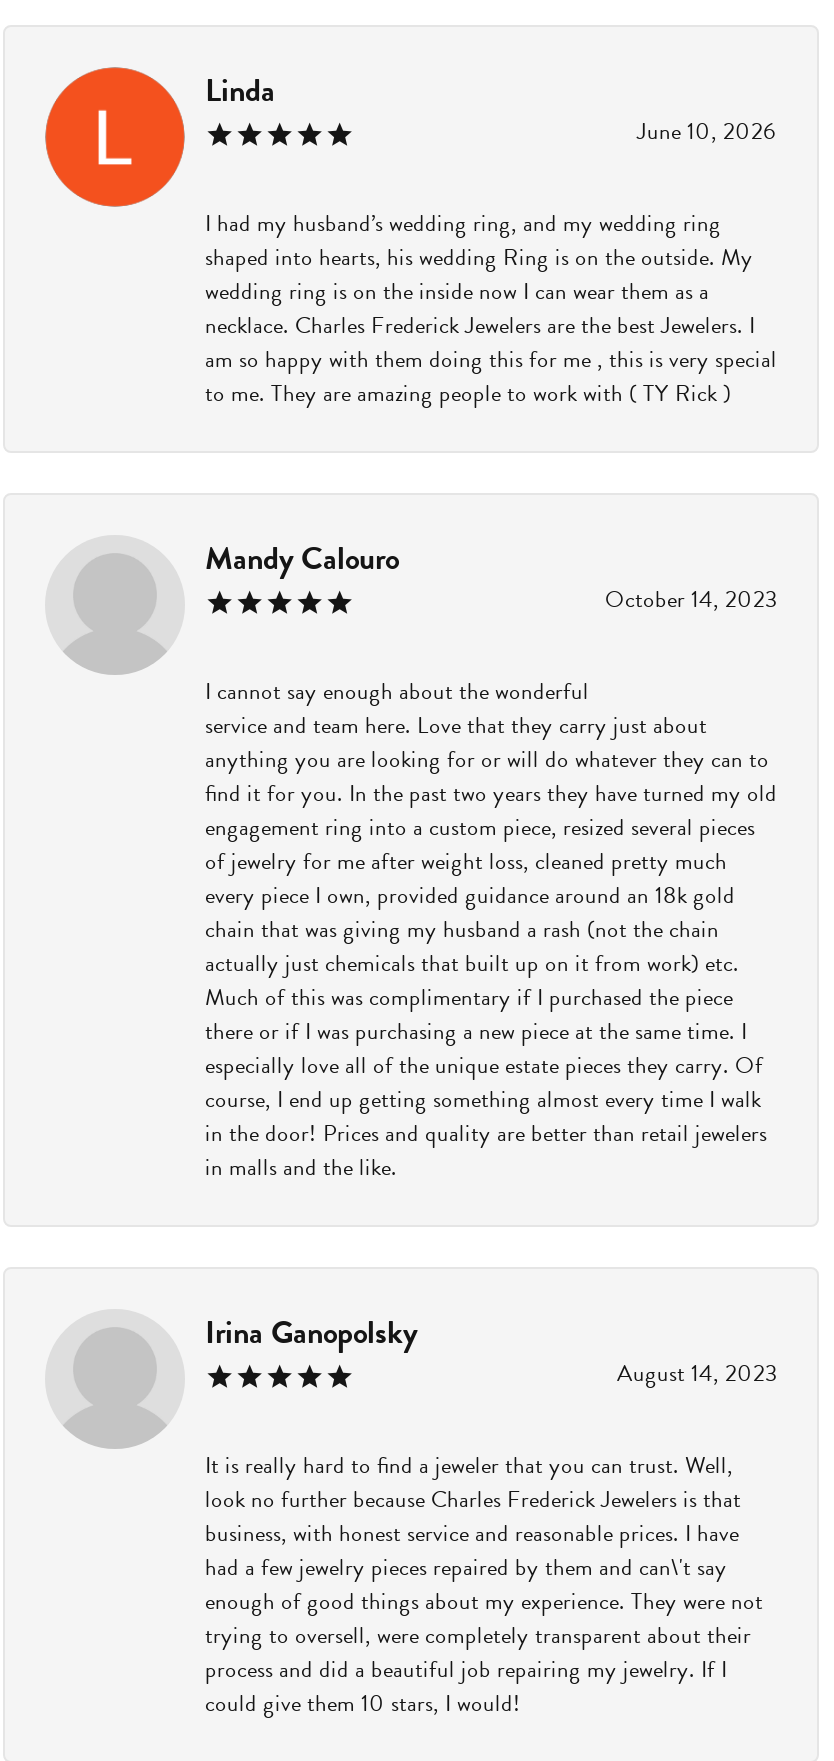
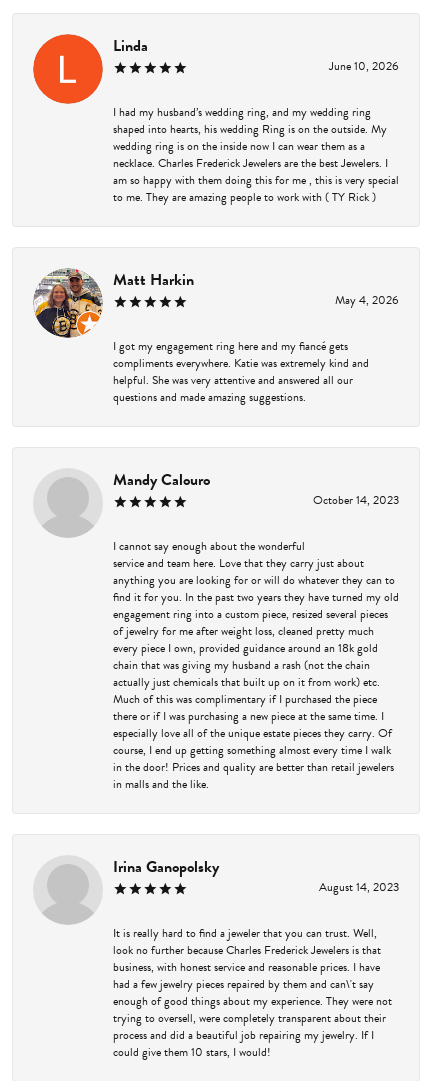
none -> [34,268,399,406] [image] | Matt Harkin | May 4, 2026 | I got my engagement ring here and my fiancé gets | compliments everywhere. Katie was extremely kind and | helpful. She was very attentive and answered all our | questions and made amazing suggestions.

